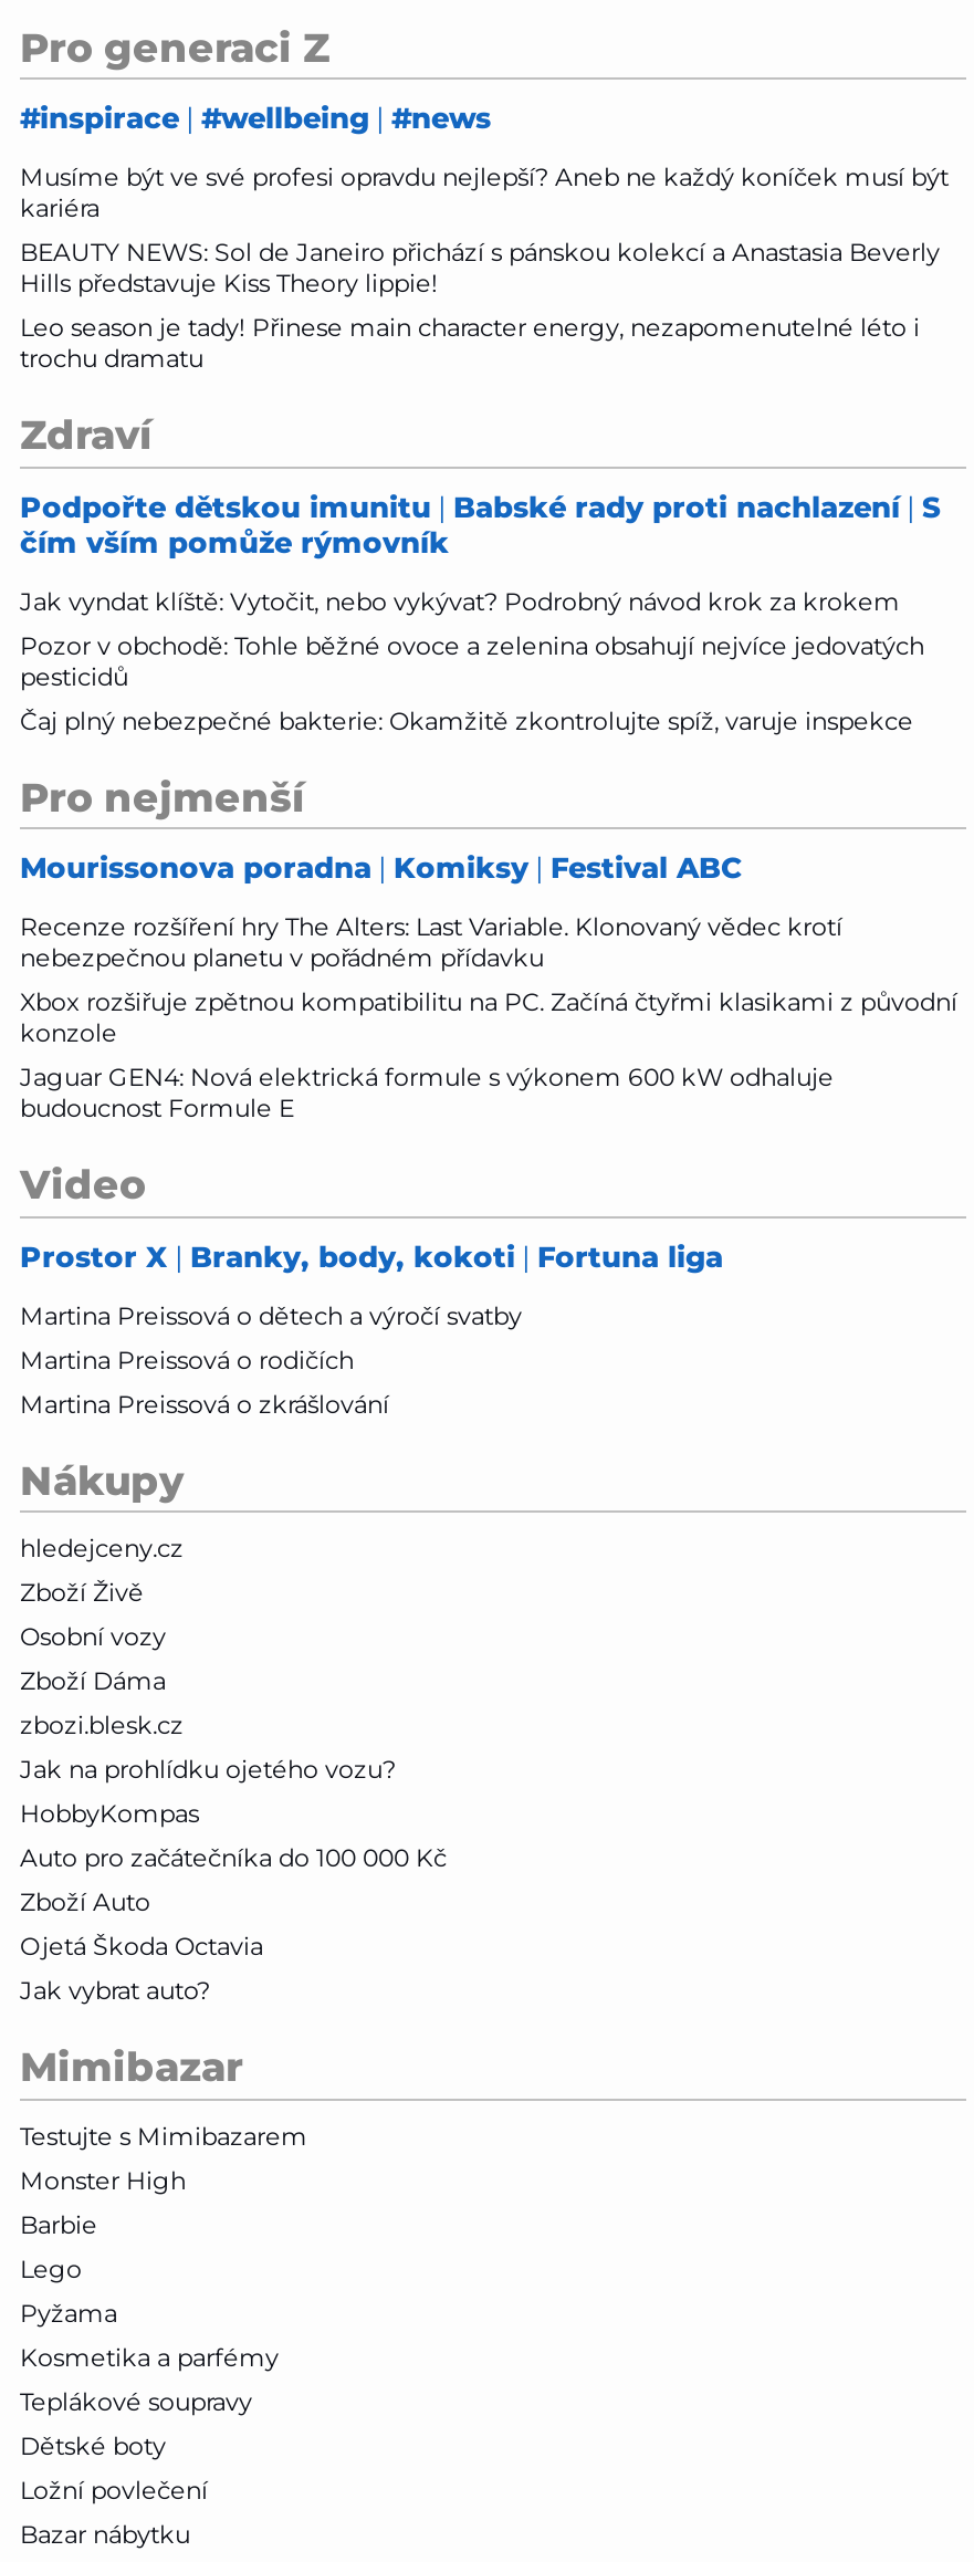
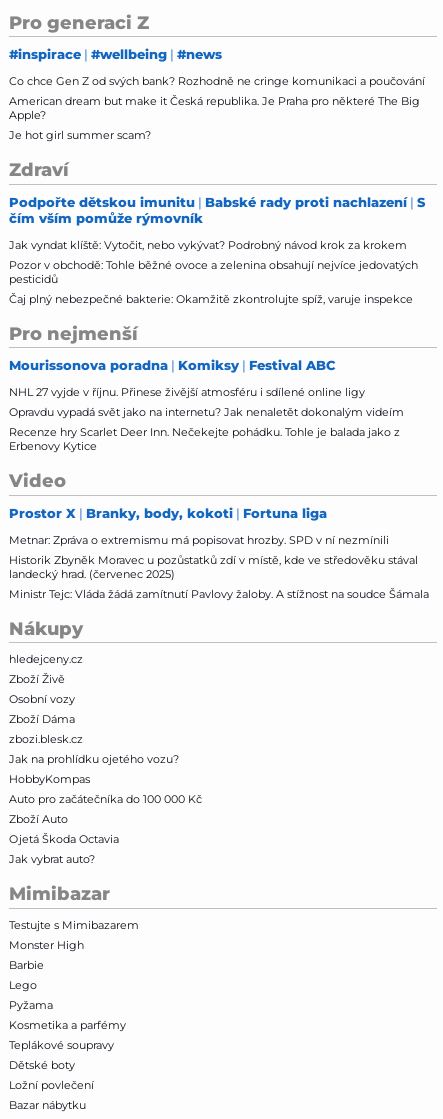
[20,161,949,374] Musíme být ve své profesi opravdu nejlepší? Aneb ne každý koníček musí být | kariéra | BEAUTY NEWS: Sol de Janeiro přichází s pánskou kolekcí a Anastasia Beverly | Hills představuje Kiss Theory lippie! | Leo season je tady! Přinese main character energy, nezapomenutelné léto i | trochu dramatu -> [9,74,425,142] Co chce Gen Z od svých bank? Rozhodně ne cringe komunikaci a poučování | American dream but make it Česká republika. Je Praha pro některé The Big | Apple? | Je hot girl summer scam?
[20,911,957,1123] Recenze rozšíření hry The Alters: Last Variable. Klonovaný vědec krotí | nebezpečnou planetu v pořádném přídavku | Xbox rozšiřuje zpětnou kompatibilitu na PC. Začíná čtyřmi klasikami z původní | konzole | Jaguar GEN4: Nová elektrická formule s výkonem 600 kW odhaluje | budoucnost Formule E -> [9,385,404,453] NHL 27 vyjde v říjnu. Přinese živější atmosféru i sdílené online ligy | Opravdu vypadá svět jako na internetu? Jak nenaletět dokonalým videím | Recenze hry Scarlet Deer Inn. Nečekejte pohádku. Tohle je balada jako z | Erbenovy Kytice
[20,1299,522,1419] Martina Preissová o dětech a výročí svatby | Martina Preissová o rodičích | Martina Preissová o zkrášlování -> [9,532,429,600] Metnar: Zpráva o extremismu má popisovat hrozby. SPD v ní nezmínili | Historik Zbyněk Moravec u pozůstatků zdí v místě, kde ve středověku stával | landecký hrad. (červenec 2025) | Ministr Tejc: Vláda žádá zamítnutí Pavlovy žaloby. A stížnost na soudce Šámala

